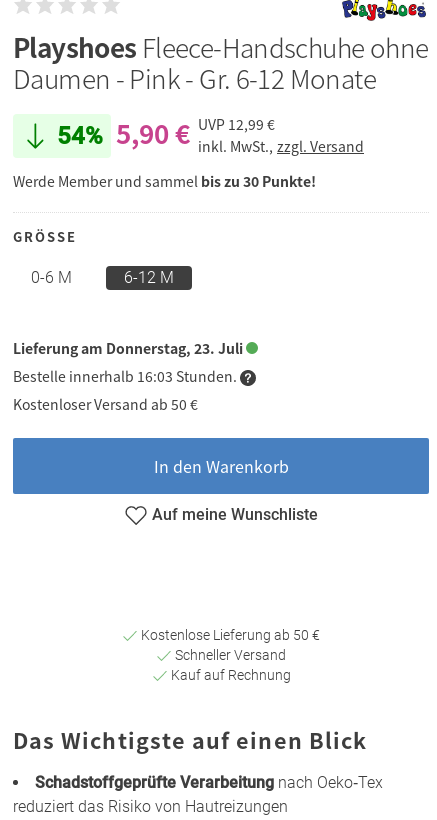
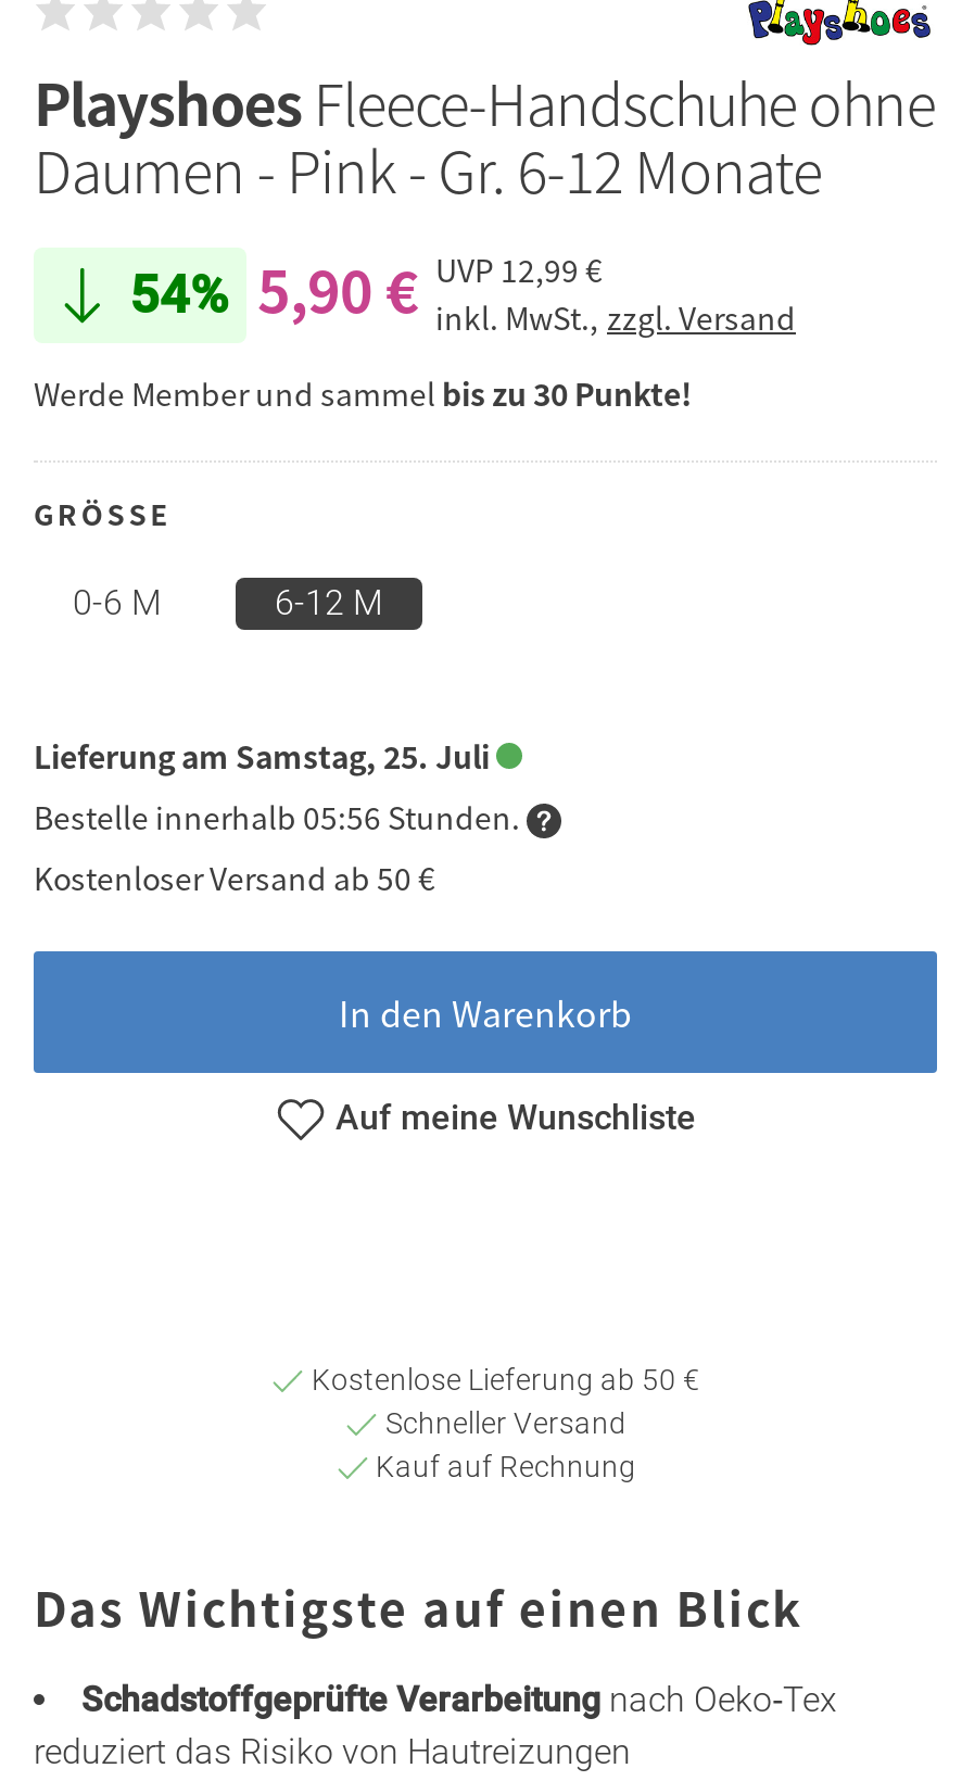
[13,338,246,358] Lieferung am Donnerstag, 23. Juli -> [34,734,496,778] Lieferung am Samstag, 25. Juli
[13,366,240,386] Bestelle innerhalb 16:03 Stunden. -> [34,795,527,838] Bestelle innerhalb 05:56 Stunden.

